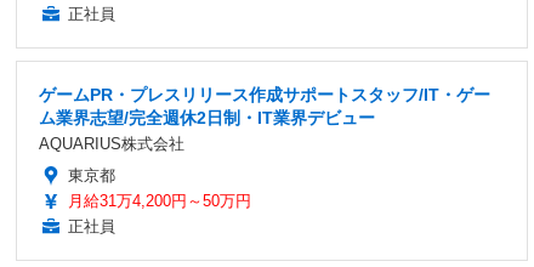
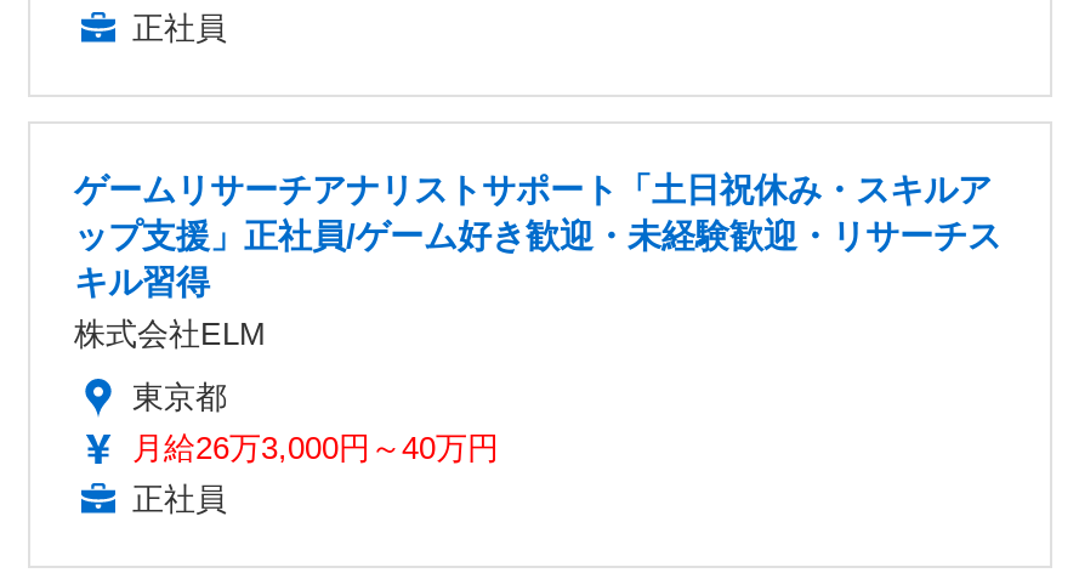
[39,85,490,153] ゲームPR・プレスリリース作成サポートスタッフ/IT・ゲー | ム業界志望/完全週休2日制・IT業界デビュー | AQUARIUS株式会社 -> [74,170,1001,352] ゲームリサーチアナリストサポート「土日祝休み・スキルア | ップ支援」正社員/ゲーム好き歓迎・未経験歓迎・リサーチス | キル習得 | 株式会社ELM
[68,192,251,210] 月給31万4,200円～50万円 -> [132,430,499,466] 月給26万3,000円～40万円

